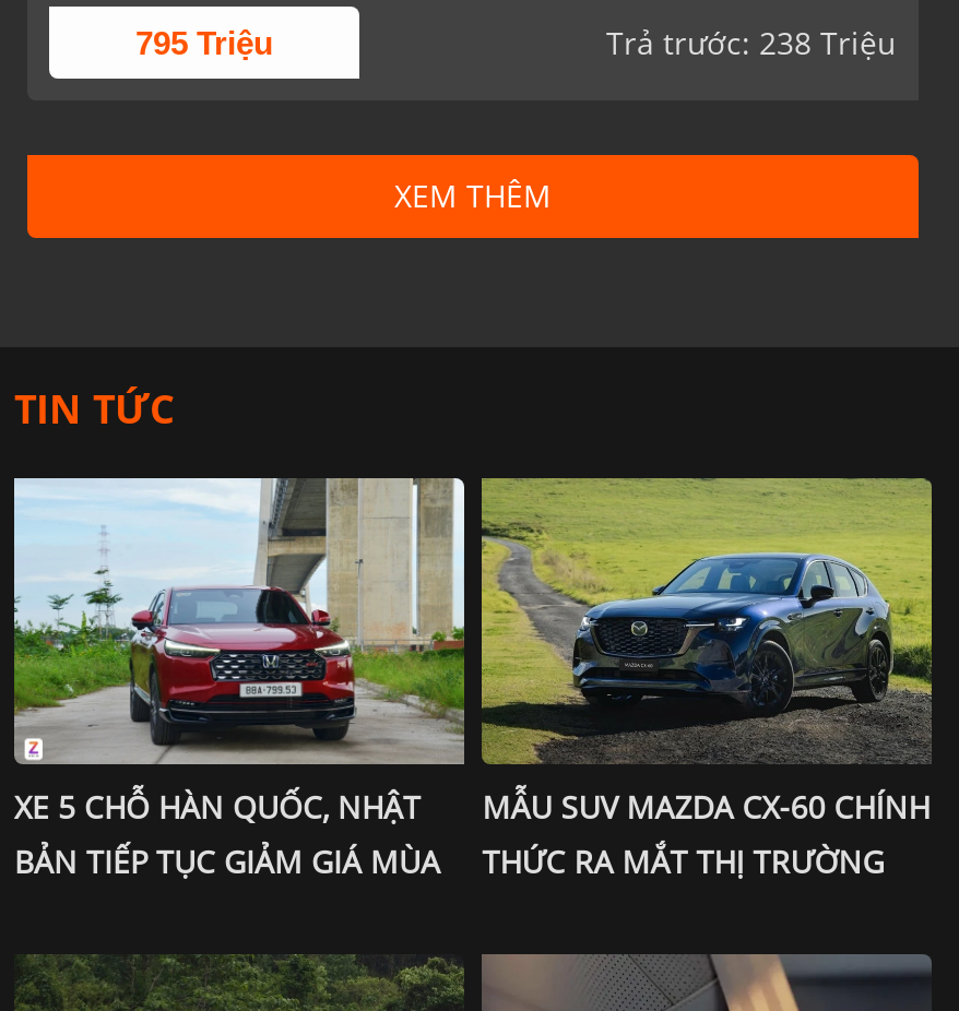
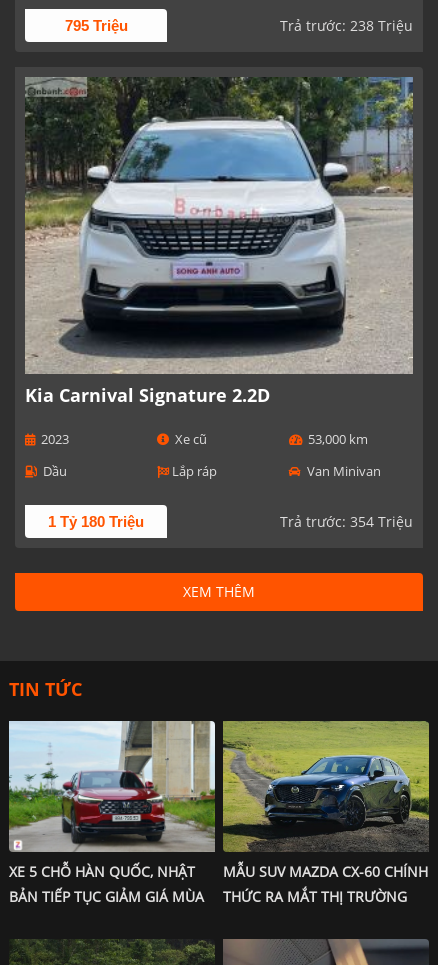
none -> [24,76,414,530] [image] | Kia Carnival Signature 2.2D | 2023 | Xe cũ | 53,000 km | Dầu | Lắp ráp | Van Minivan | 1 Tỷ 180 Triệu | Trả trước: 354 Triệu

